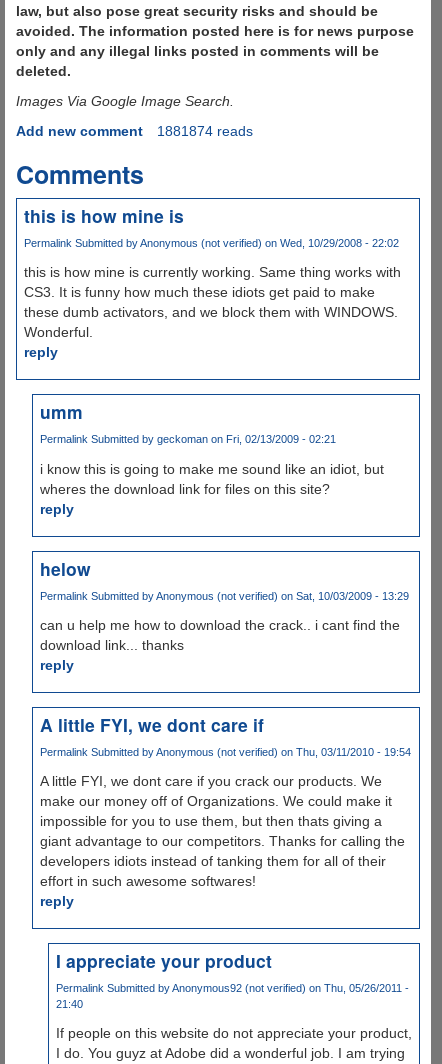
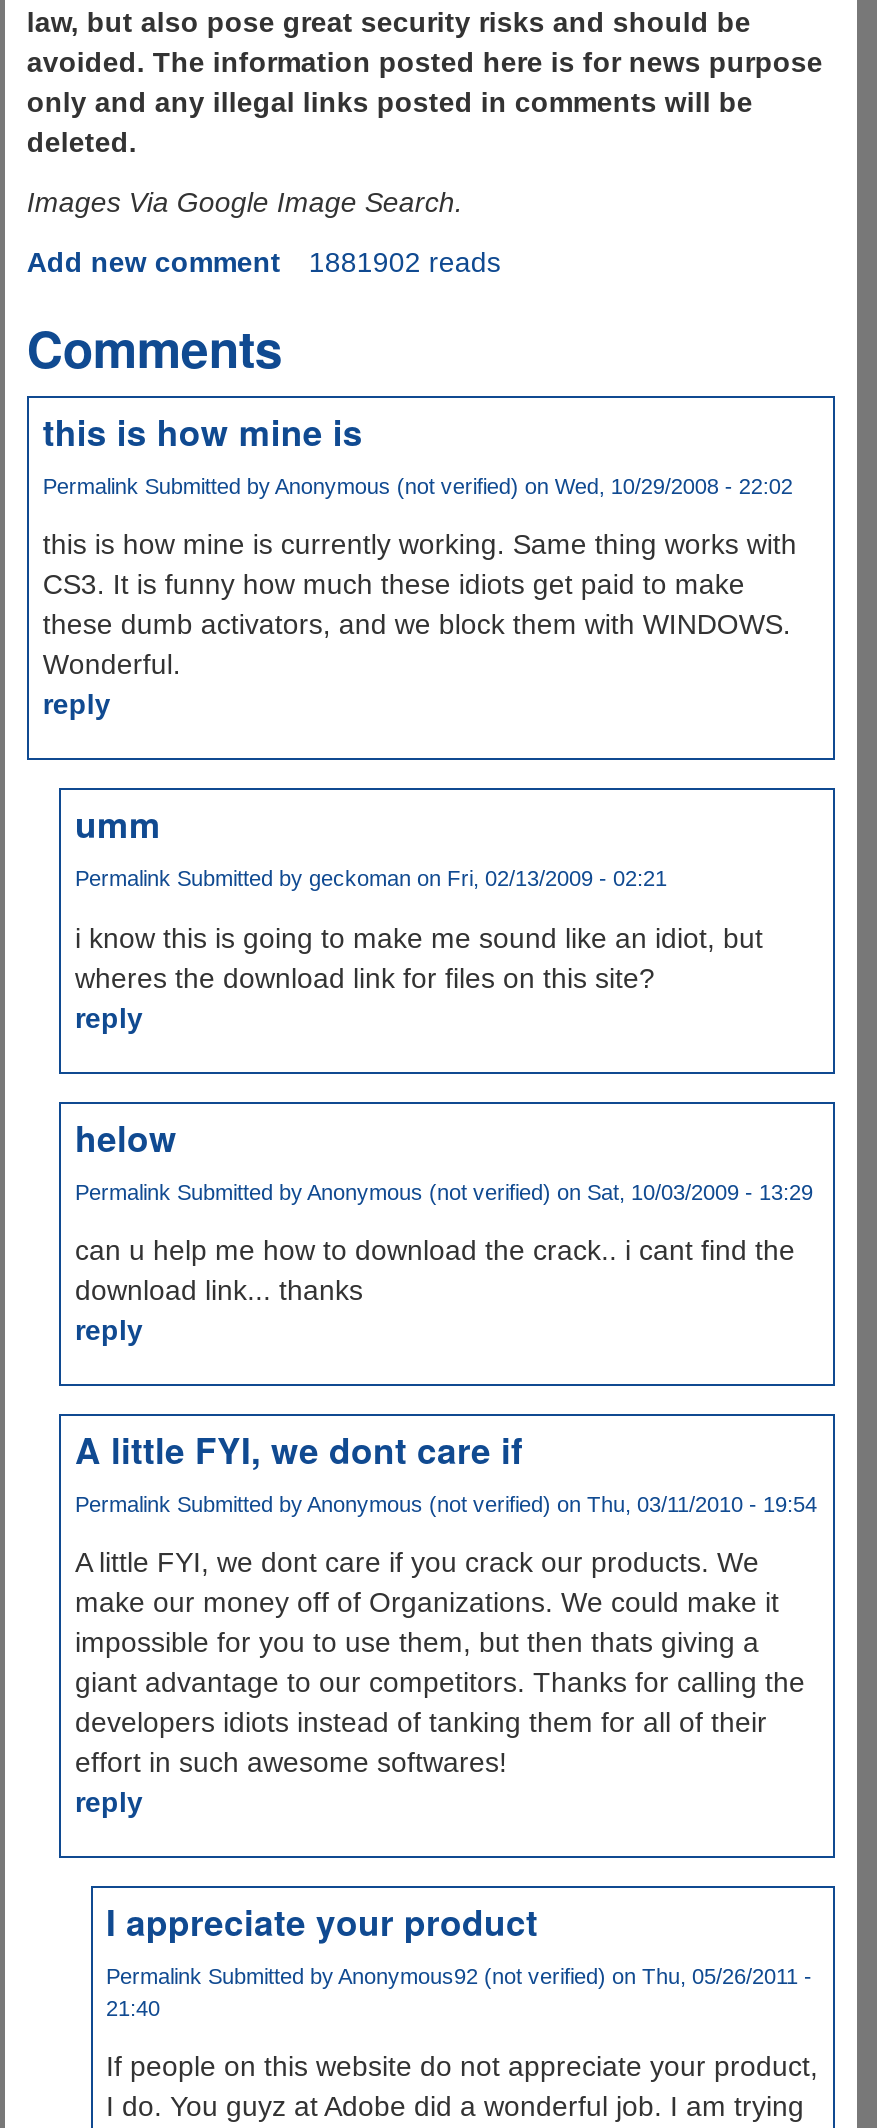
[16,123,253,139] Add new comment 1881874 reads -> [27,246,501,278] Add new comment 1881902 reads

